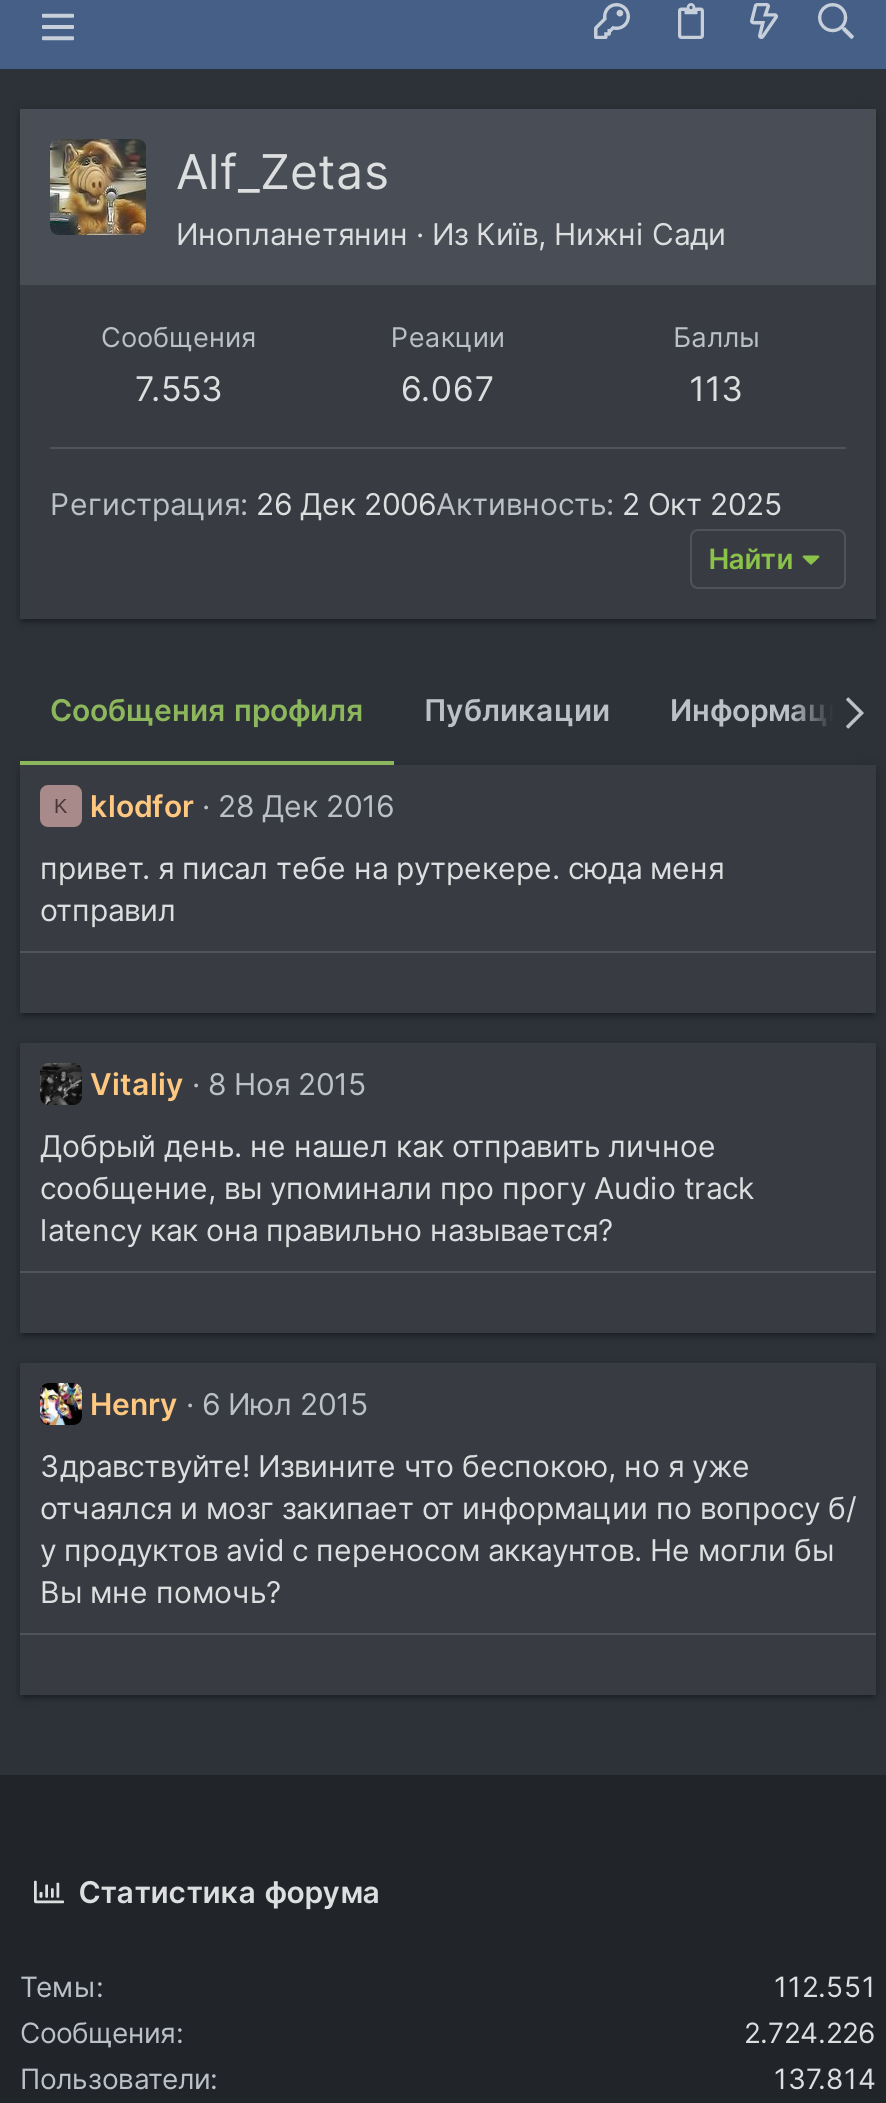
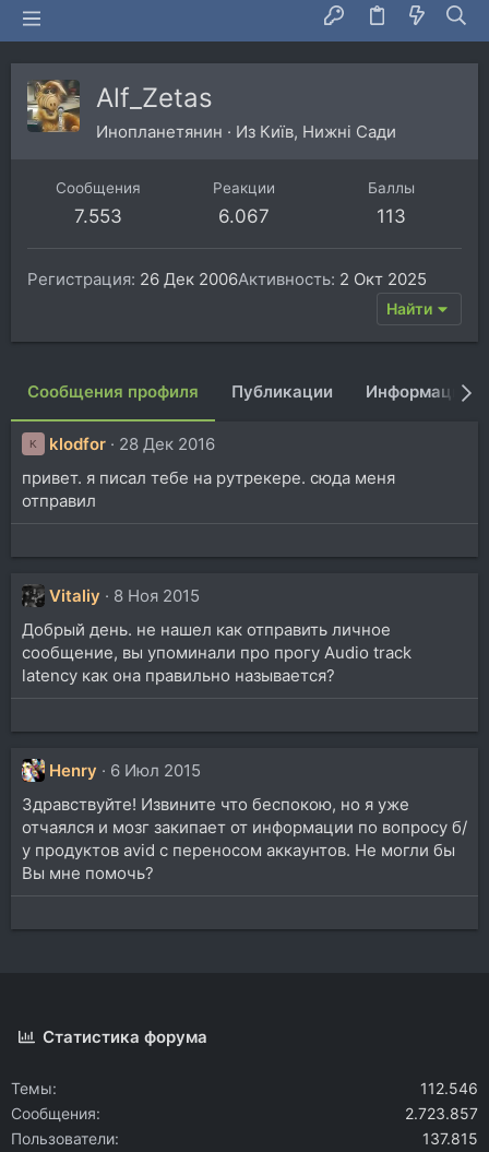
[774,1969,876,2003] 112.551 -> [420,1079,478,1097] 112.546
[744,2015,876,2049] 2.724.226 -> [405,1104,478,1123] 2.723.857
[774,2061,876,2095] 137.814 -> [422,1129,478,1148] 137.815

